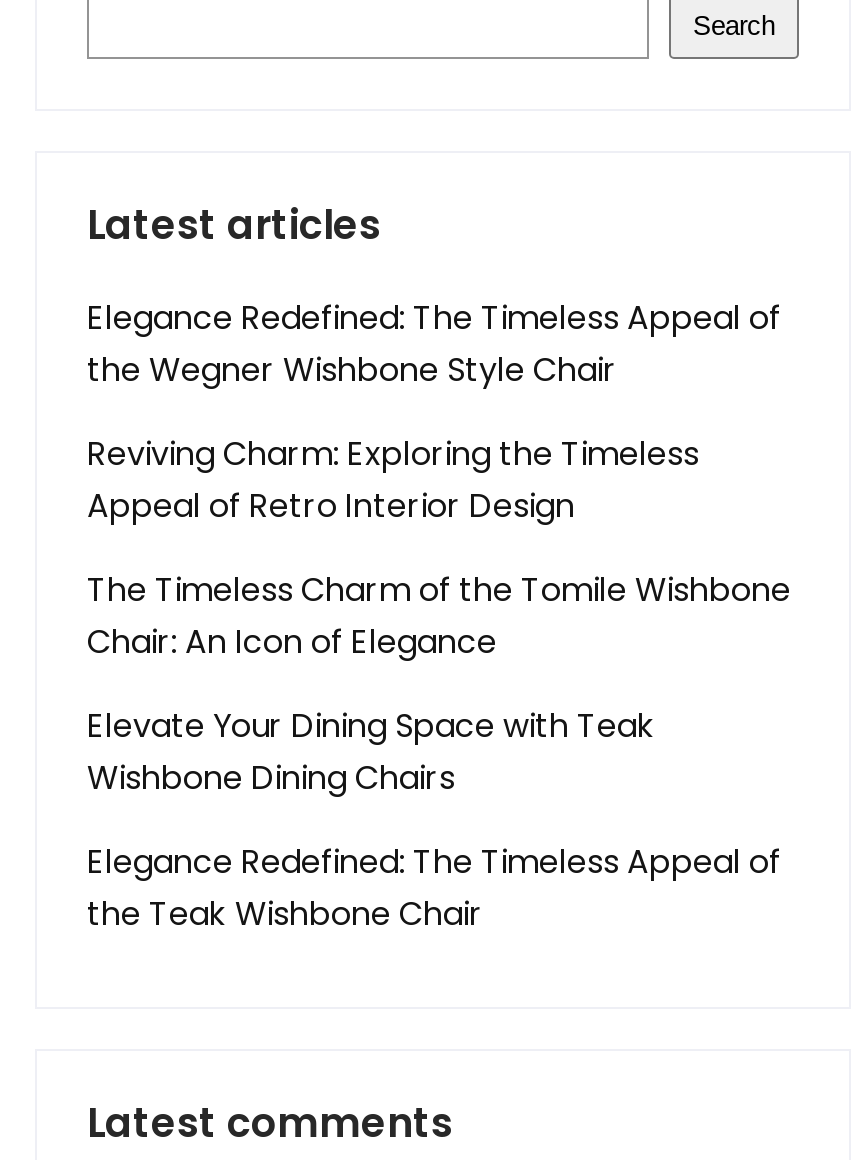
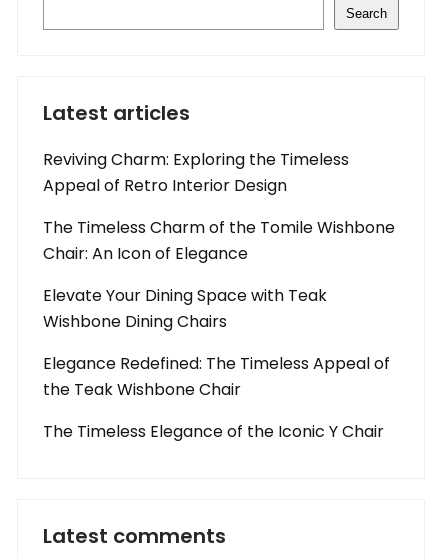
[87,295,781,393] Elegance Redefined: The Timeless Appeal of | the Wegner Wishbone Style Chair -> none
moved [87,431,791,937] -> [43,148,395,401]: Reviving Charm: Exploring the Timeless | Appeal of Retro Interior Design | The Timeless Charm of the Tomile Wishbone | Chair: An Icon of Elegance | Elevate Your Dining Space with Teak | Wishbone Dining Chairs | Elegance Redefined: The Timeless Appeal of | the Teak Wishbone Chair
none -> [43,420,384,443] The Timeless Elegance of the Iconic Y Chair

